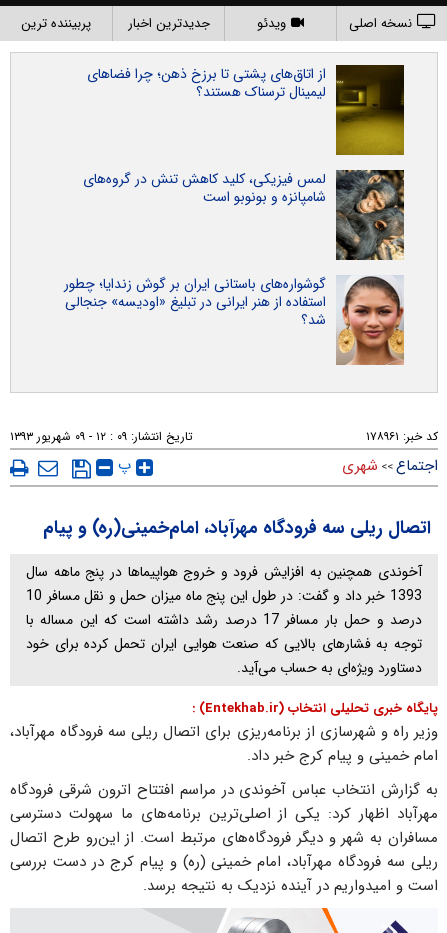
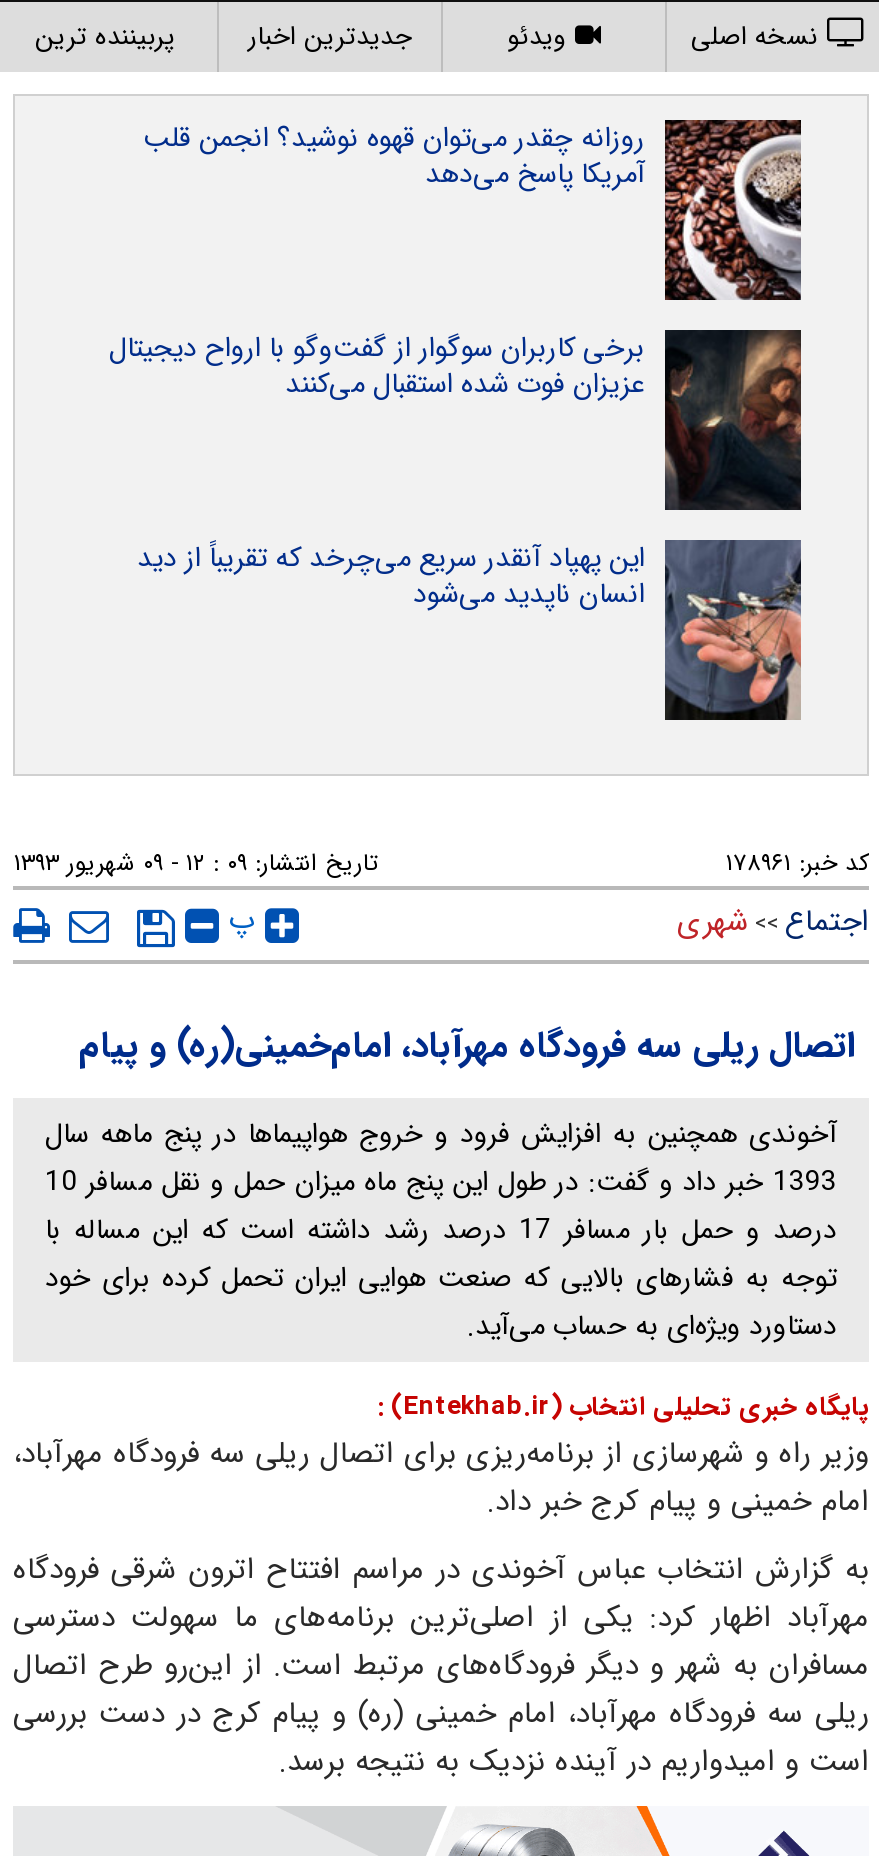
[87,63,405,156] [image] | از اتاق‌های پشتی تا برزخ ذهن؛ چرا فضاهای | لیمینال ترسناک هستند؟ -> [143,116,803,302] [image] | روزانه چقدر می‌توان قهوه نوشید؟ انجمن قلب | آمریکا پاسخ می‌دهد
[83,168,405,261] [image] | لمس فیزیکی، کلید کاهش تنش در گروه‌های | شامپانزه و بونوبو است -> [109,326,803,512] [image] | برخی کاربران سوگوار از گفت‌وگو با ارواح دیجیتال | عزیزان فوت شده استقبال می‌کنند
[64,273,404,366] [image] | گوشواره‌های باستانی ایران بر گوش زندایا؛ چطور | استفاده از هنر ایرانی در تبلیغ «اودیسه» جنجالی | شد؟ -> [137,536,803,722] [image] | این پهپاد آنقدر سریع می‌چرخد که تقریباً از دید | انسان ناپدید می‌شود

